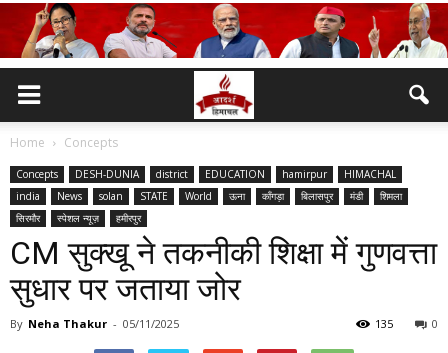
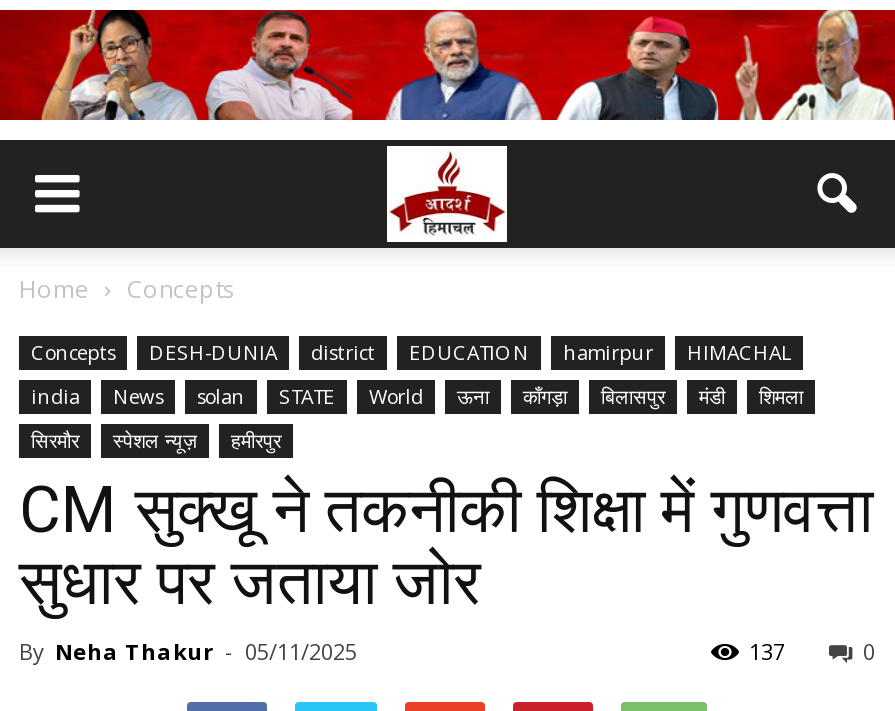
[375,316,393,331] 135 -> [749,636,785,666] 137

